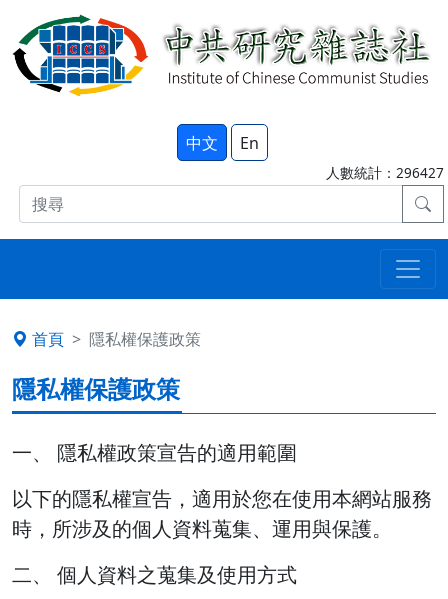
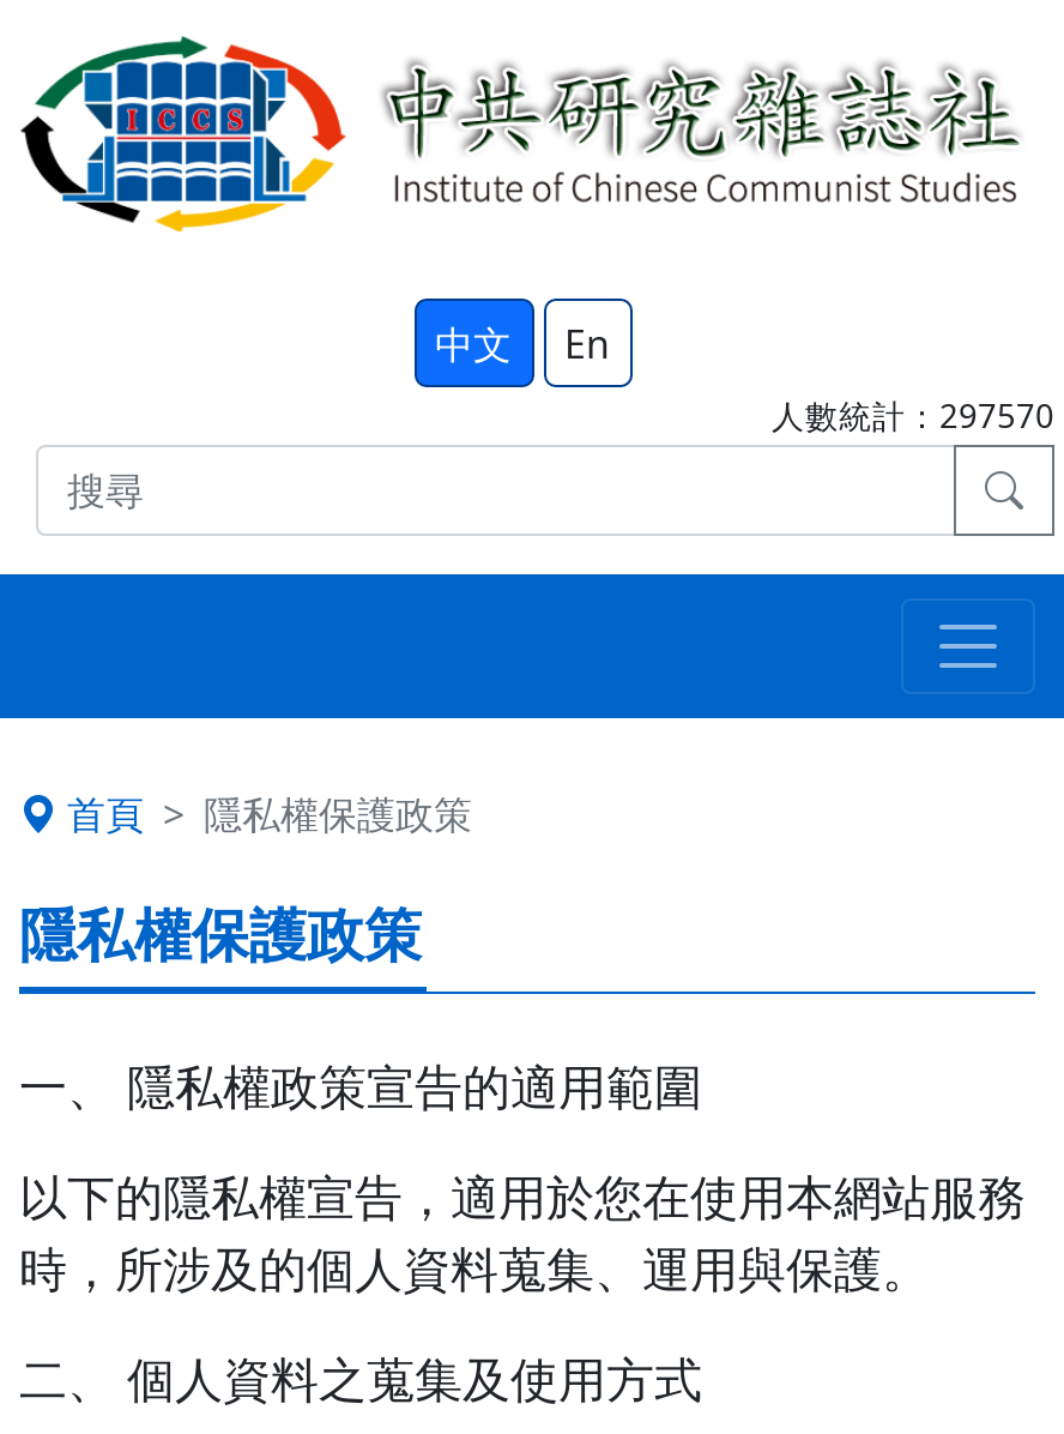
[326,163,444,182] 人數統計：296427 -> [772,393,1054,438] 人數統計：297570

